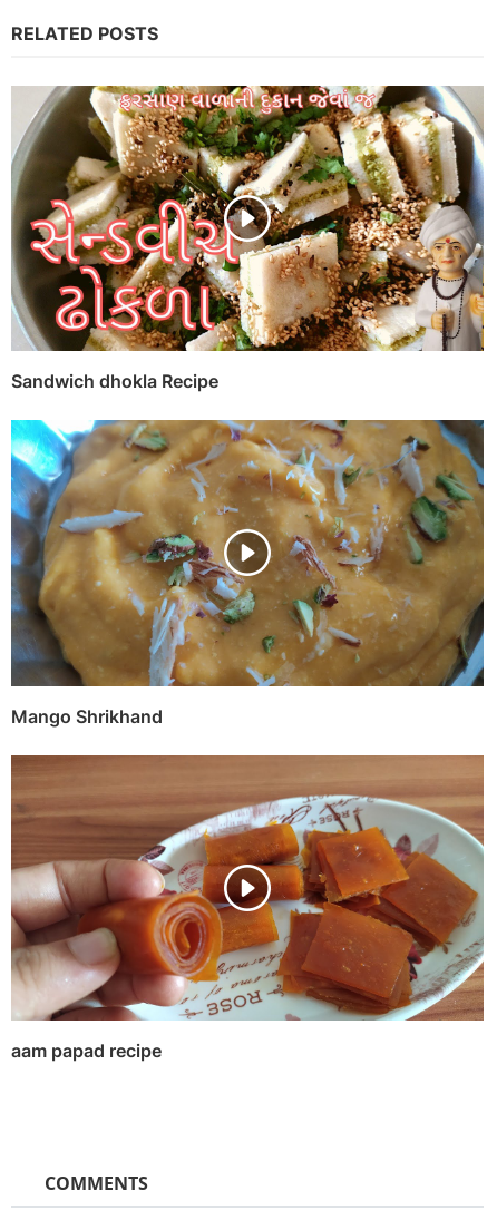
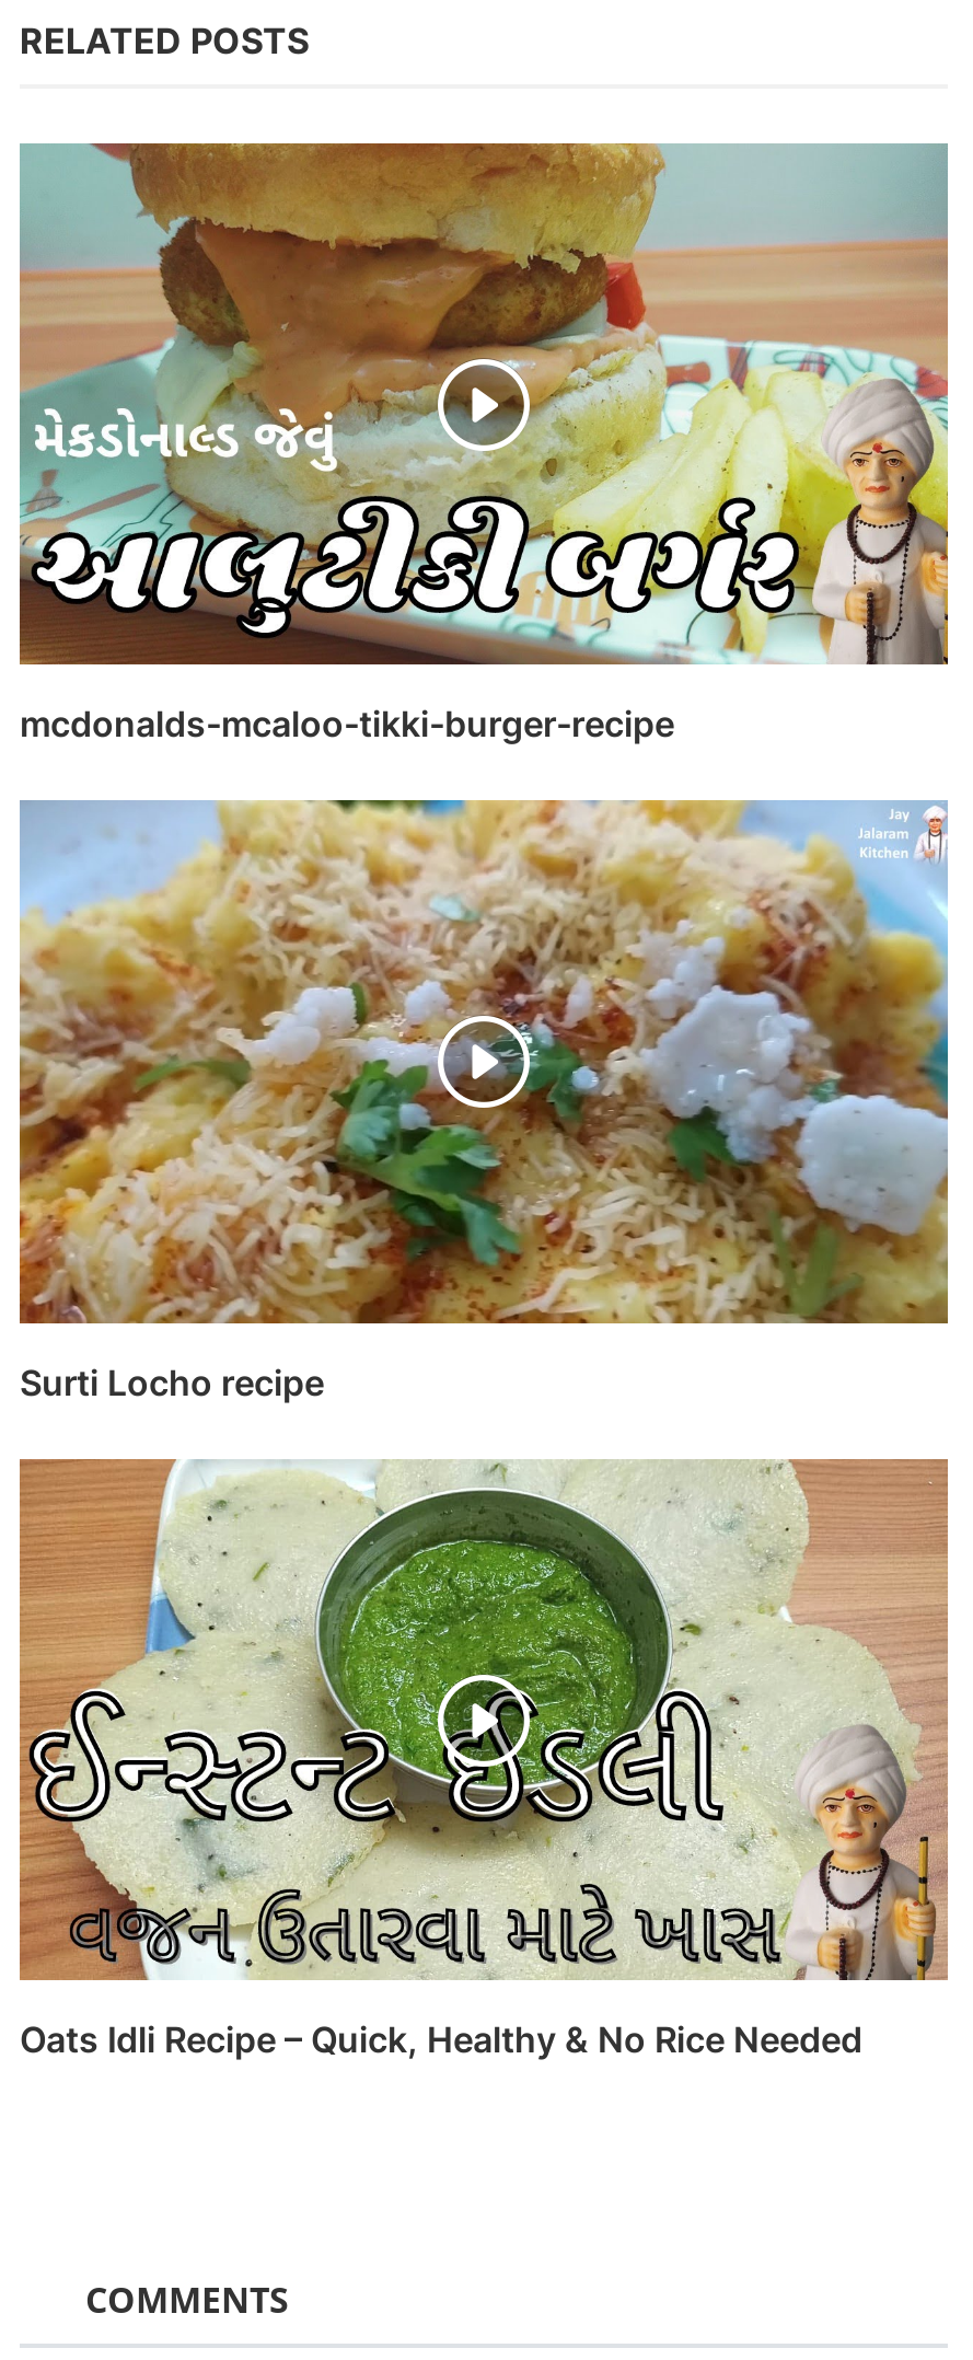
[11,85,485,392] [image] | Sandwich dhokla Recipe -> [18,141,950,746] [image] | mcdonalds-mcaloo-tikki-burger-recipe
[10,419,485,727] [image] | Mango Shrikhand -> [18,798,950,1404] [image] | Surti Locho recipe
[11,754,484,1062] [image] | aam papad recipe -> [20,1459,950,2062] [image] | Oats Idli Recipe – Quick, Healthy & No Rice Needed

